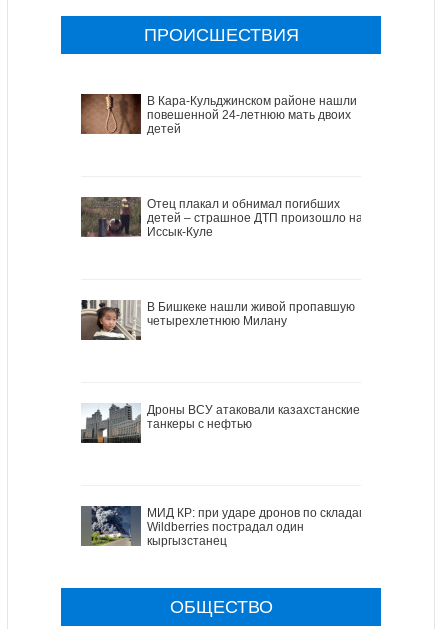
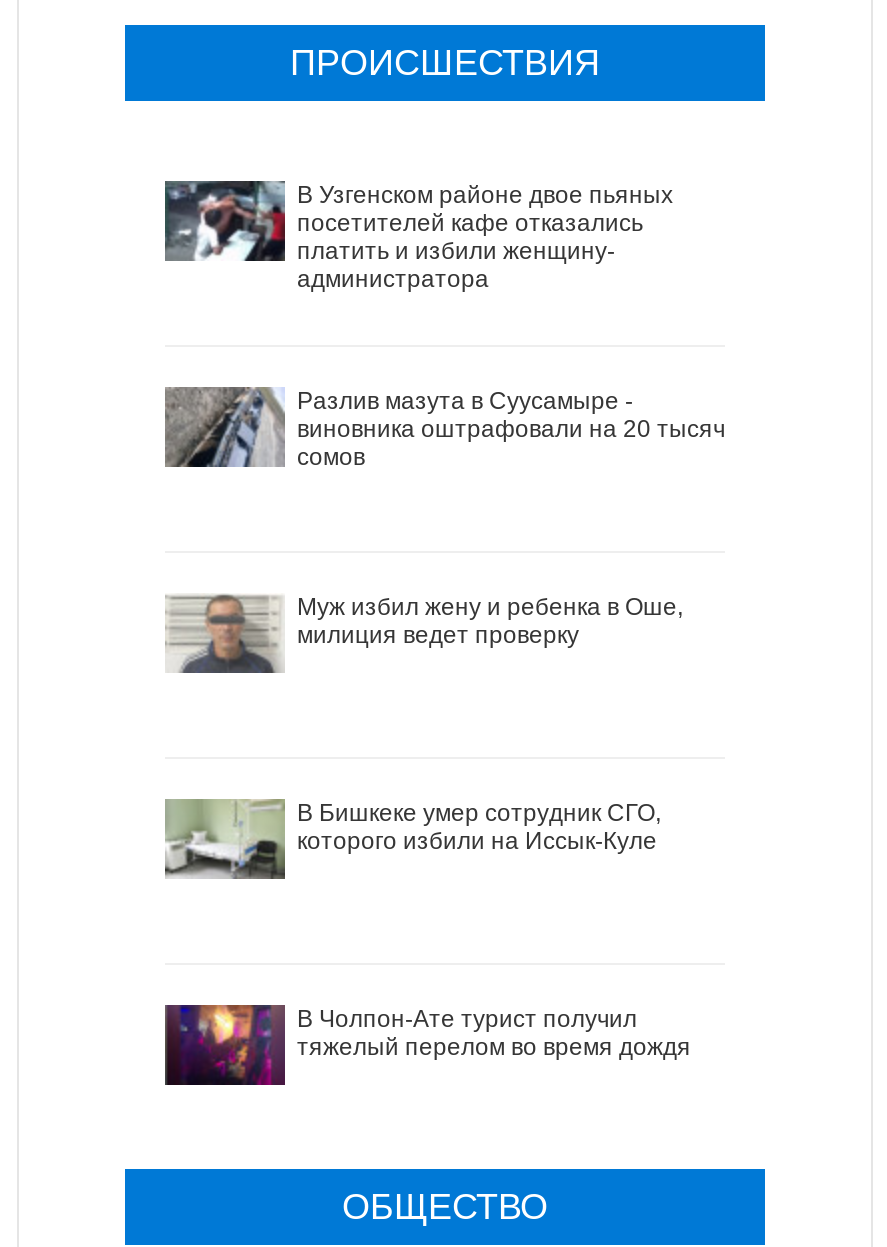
[81,94,357,136] [image] | В Кара-Кульджинском районе нашли | повешенной 24-летнюю мать двоих | детей -> [165,181,673,293] [image] | В Узгенском районе двое пьяных | посетителей кафе отказались | платить и избили женщину- | администратора
[82,197,363,239] [image] | Отец плакал и обнимал погибших | детей – страшное ДТП произошло на | Иссык-Куле -> [165,387,725,471] [image] | Разлив мазута в Суусамыре - | виновника оштрафовали на 20 тысяч | сомов
[80,299,355,341] [image] | В Бишкеке нашли живой пропавшую | четырехлетнюю Милану -> [165,593,683,673] [image] | Муж избил жену и ребенка в Оше, | милиция ведет проверку
[81,403,360,444] [image] | Дроны ВСУ атаковали казахстанские | танкеры с нефтью -> [165,799,661,879] [image] | В Бишкеке умер сотрудник СГО, | которого избили на Иссык-Куле
[81,505,367,548] [image] | МИД КР: при ударе дронов по складам | Wildberries пострадал один | кыргызстанец -> [167,1003,691,1087] [image] | В Чолпон-Ате турист получил | тяжелый перелом во время дождя

